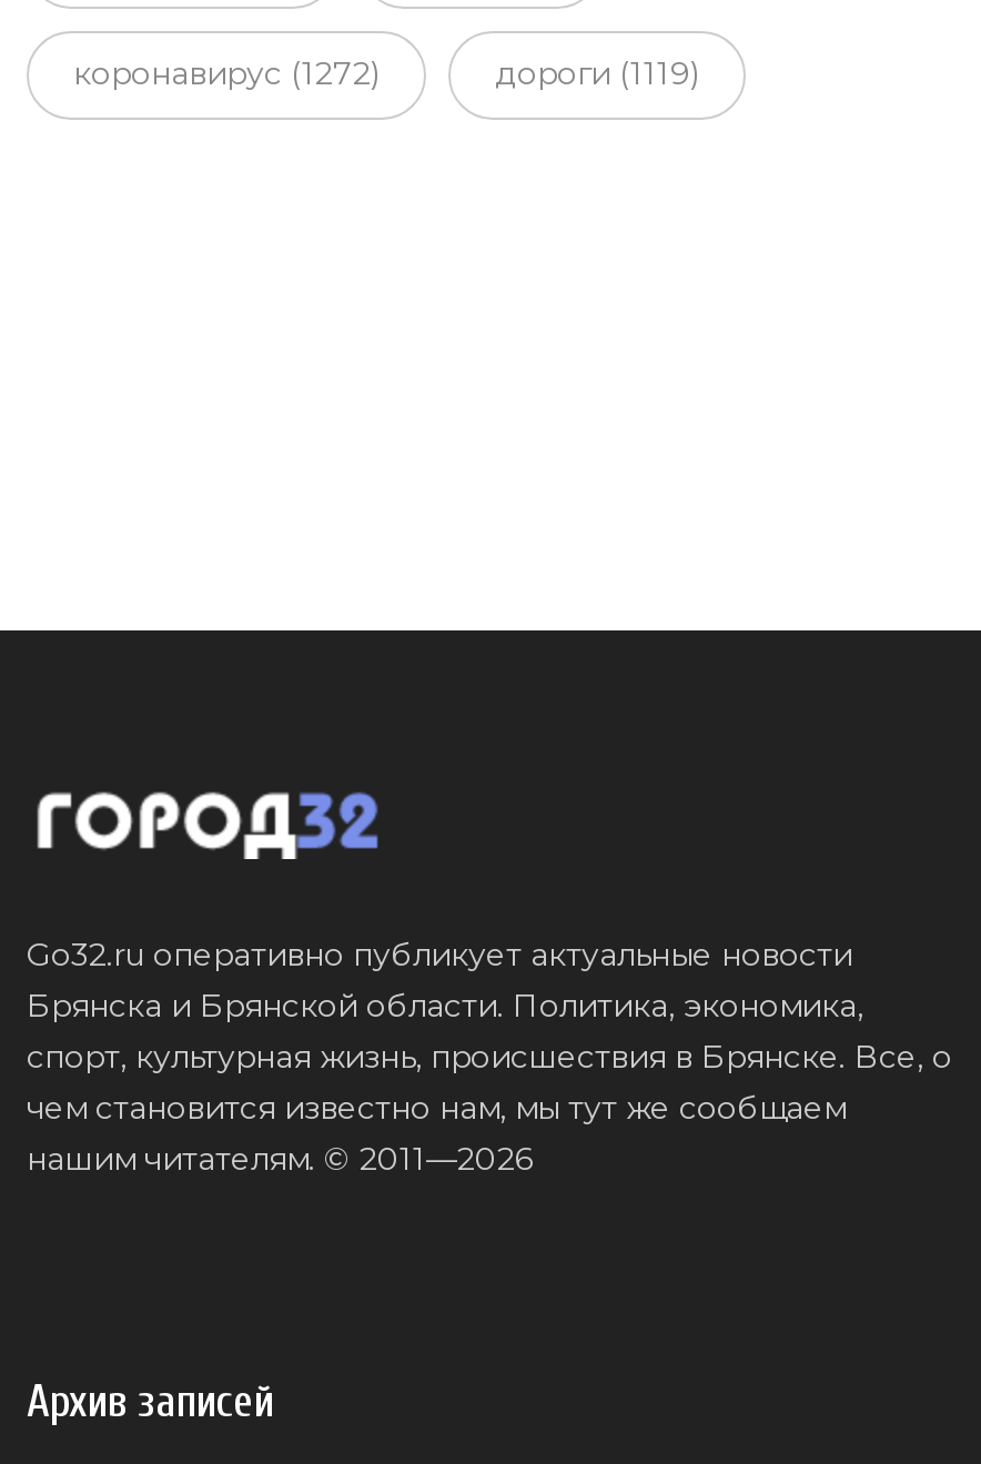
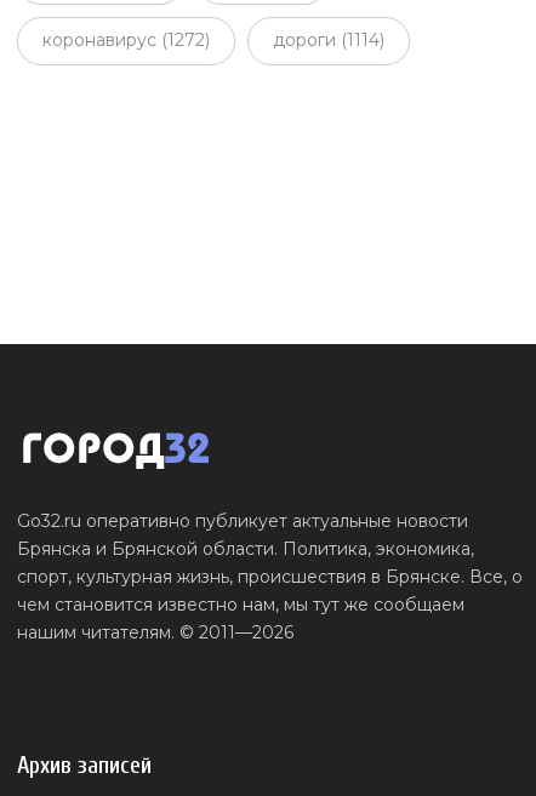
[495,54,699,94] дороги (1119) -> [273,29,384,51] дороги (1114)

